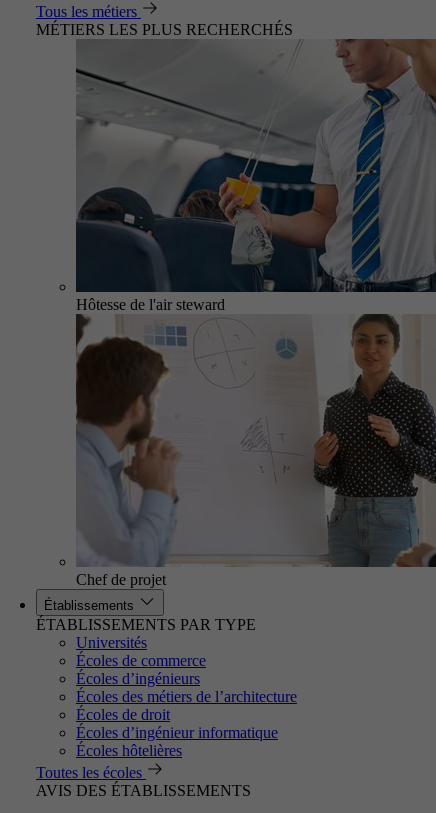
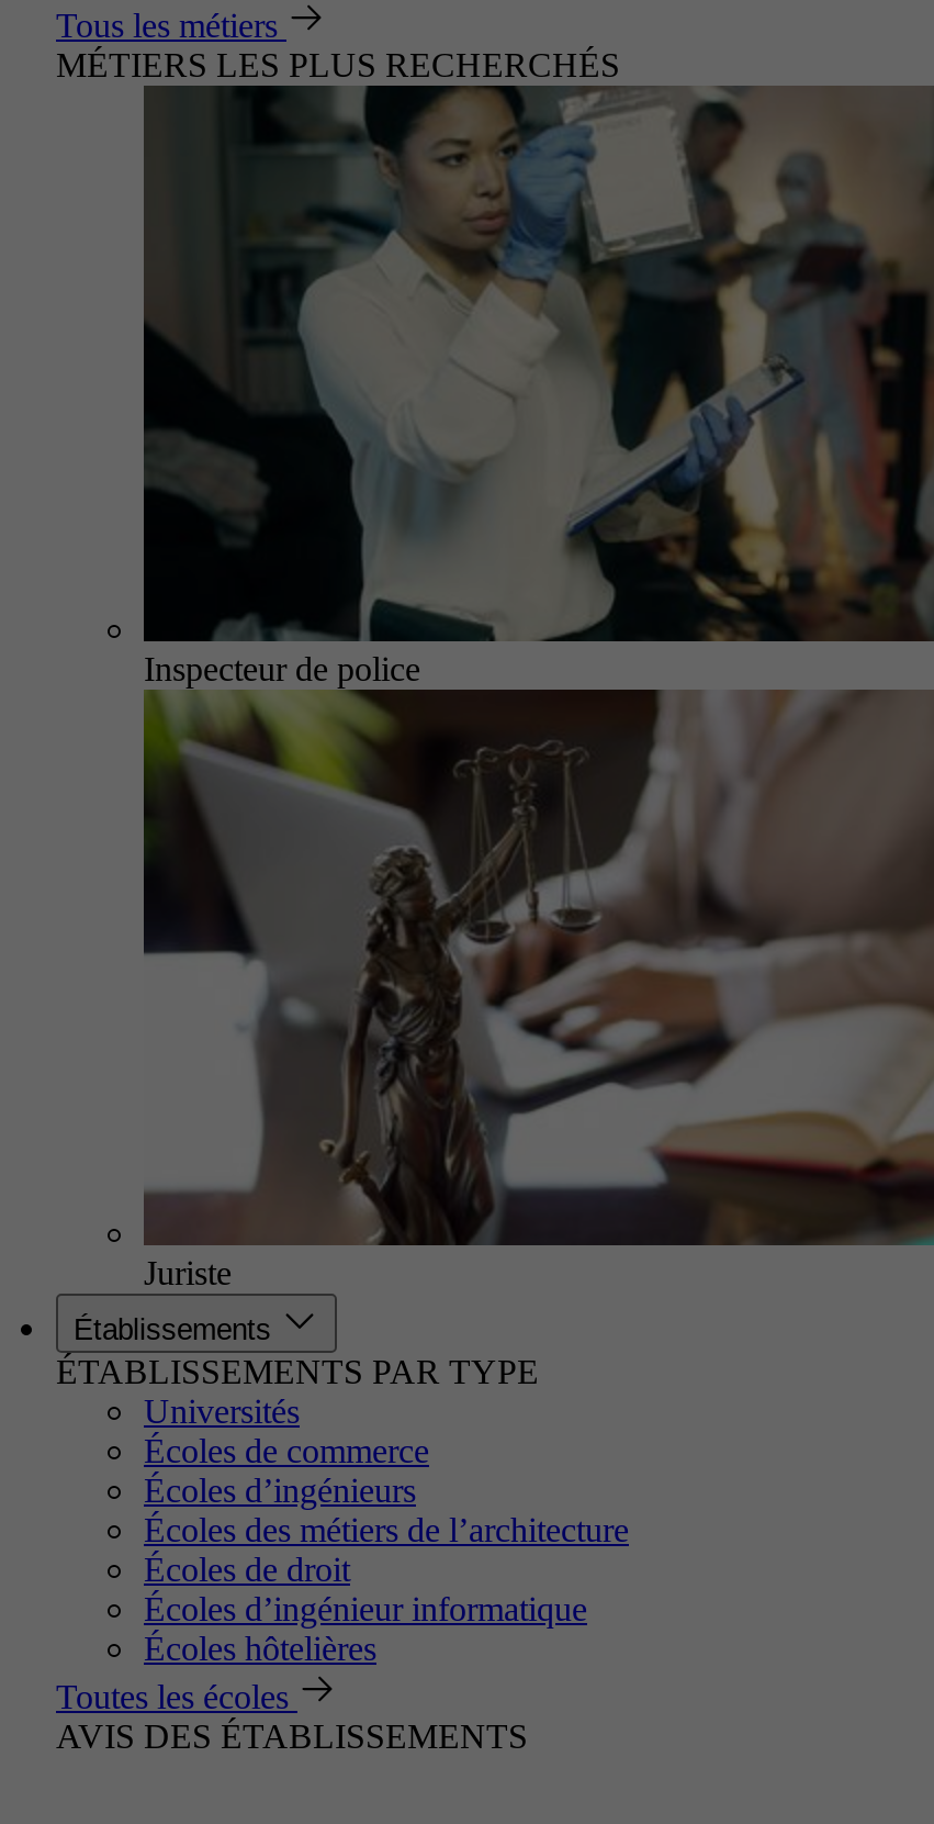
[76,39,433,313] [image] | Hôtesse de l'air steward -> [142,86,927,687] [image] | Inspecteur de police
[75,313,433,588] [image] | Chef de projet -> [142,687,927,1291] [image] | Juriste

